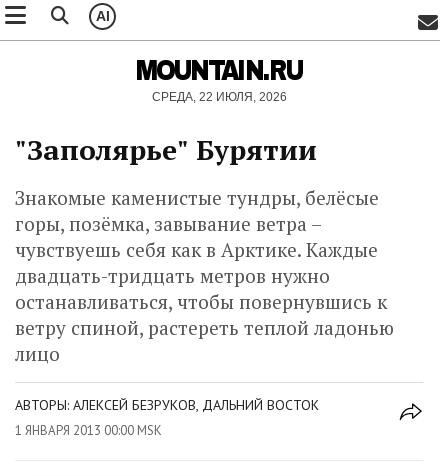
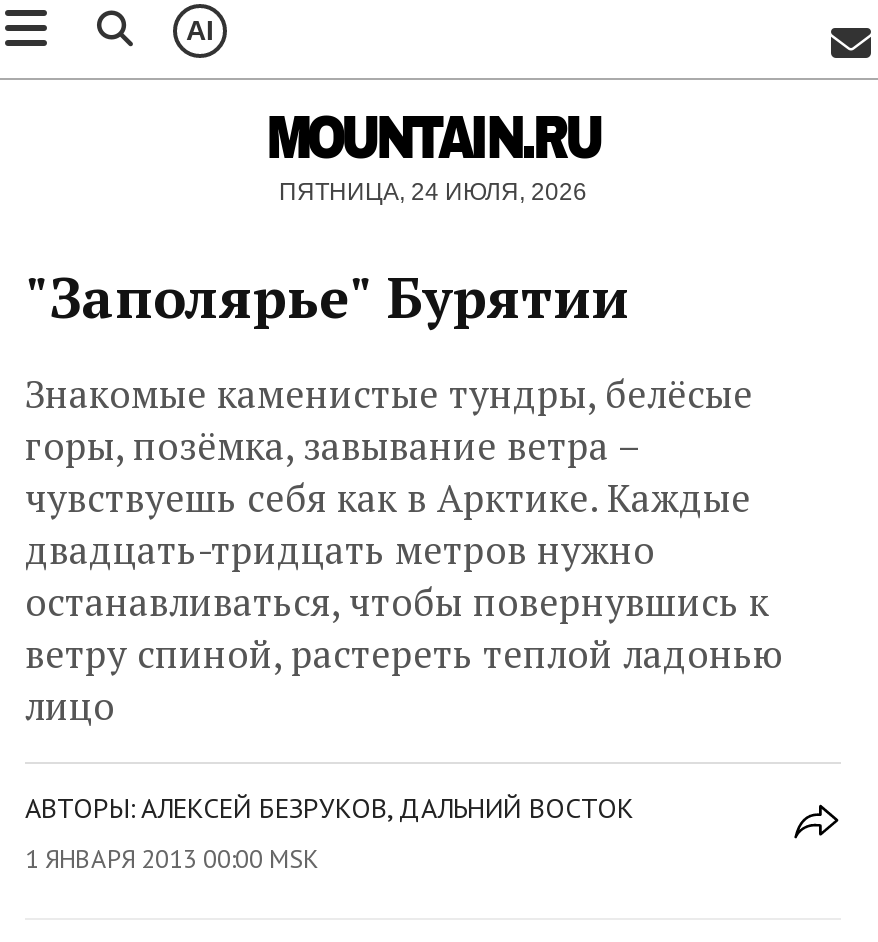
[151,90,286,104] СРЕДА, 22 ИЮЛЯ, 2026 -> [279,178,587,206] ПЯТНИЦА, 24 ИЮЛЯ, 2026

